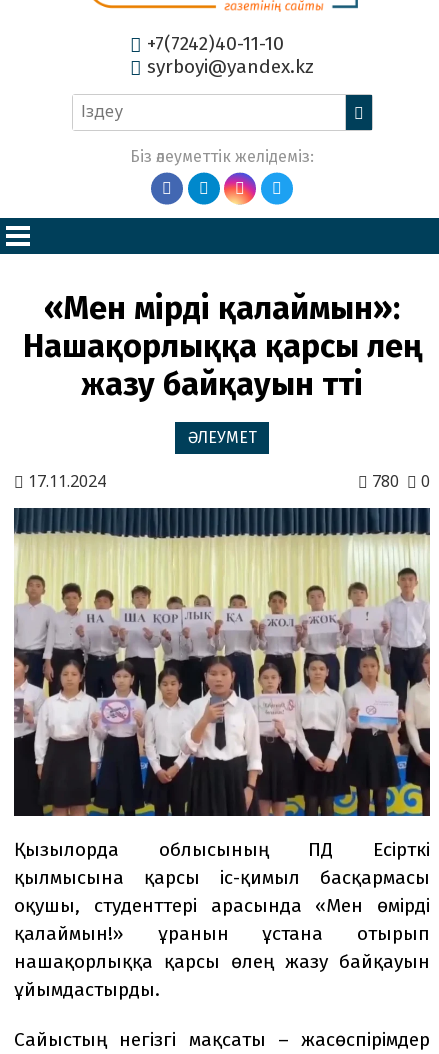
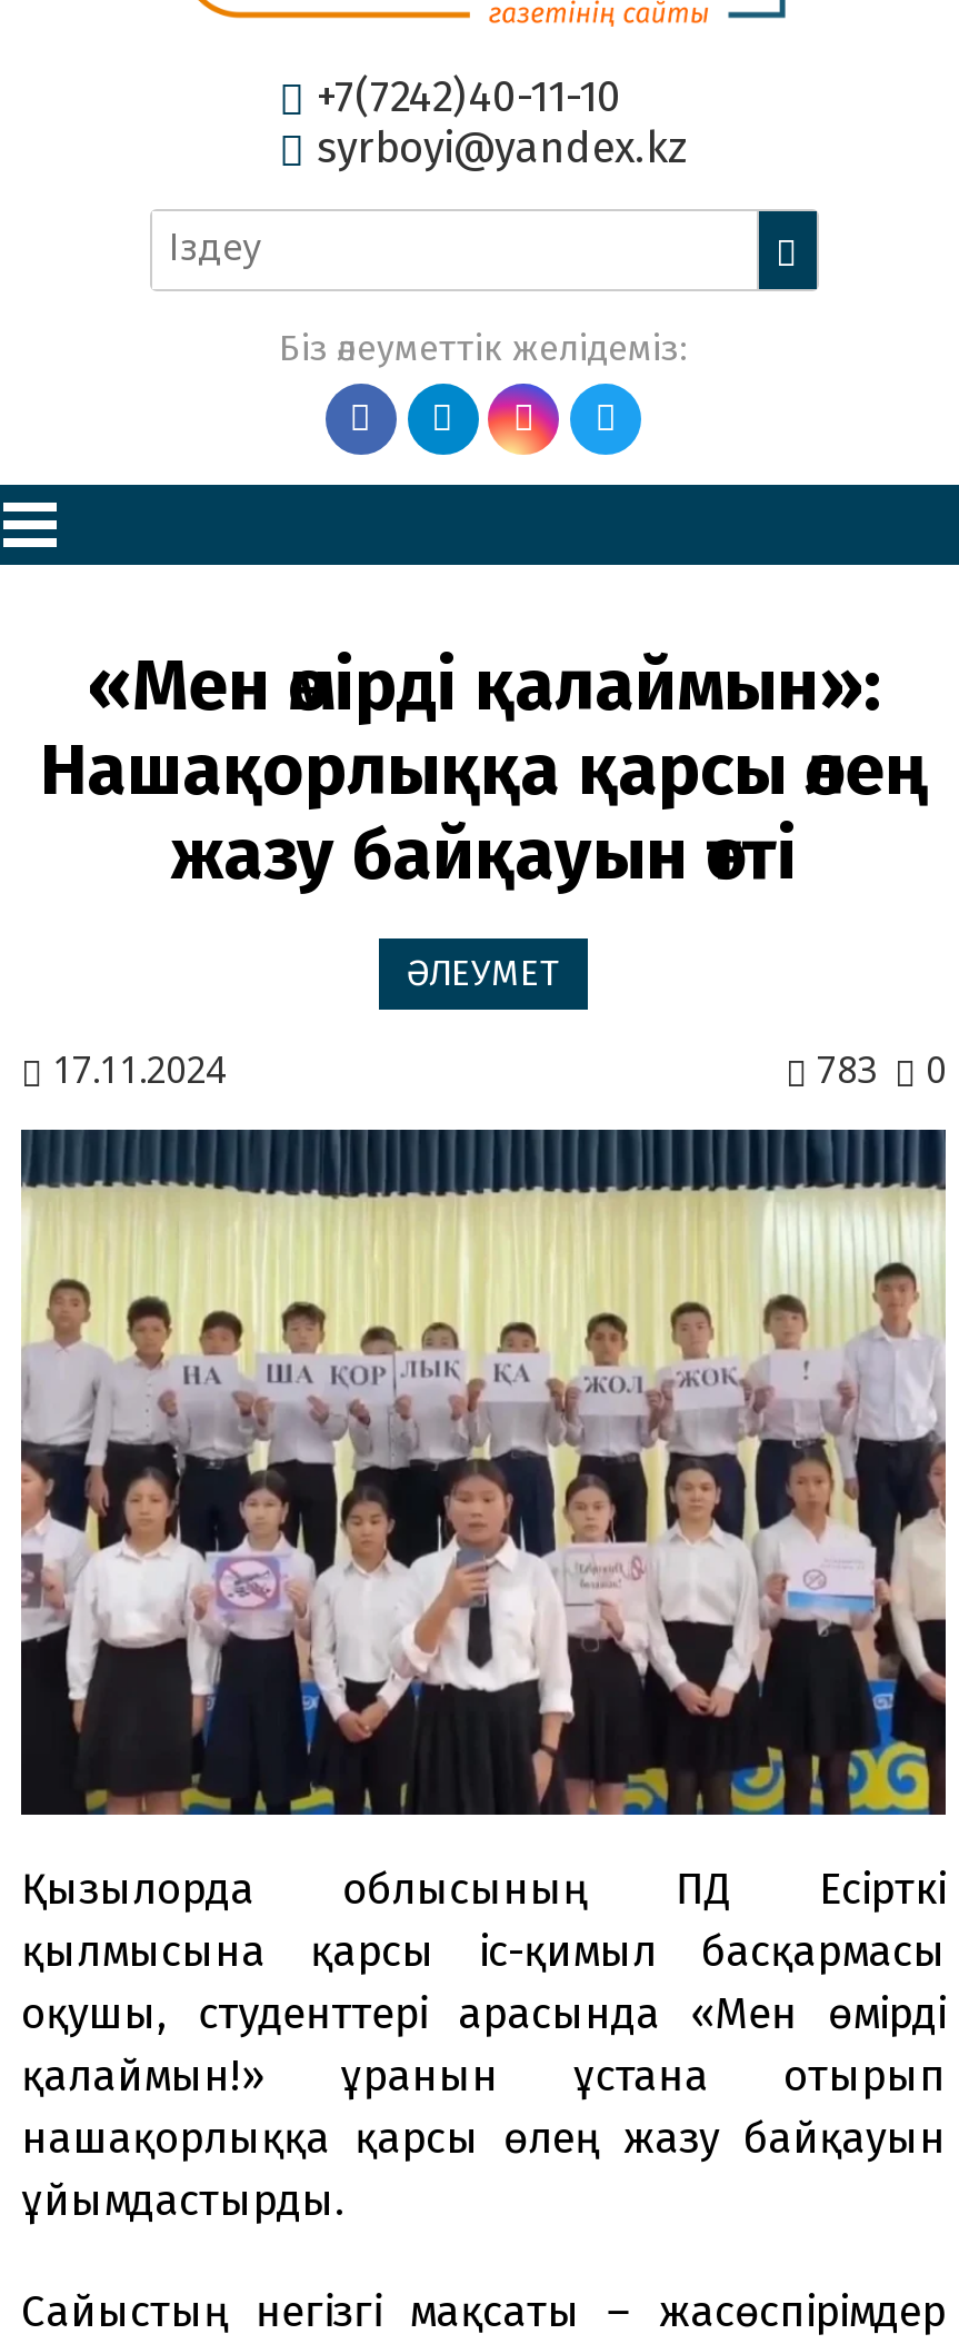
[368,470,430,492] 780 0 -> [808,1045,946,1093] 783 0

